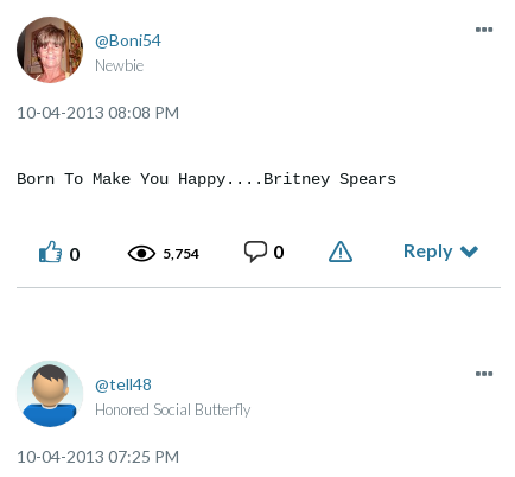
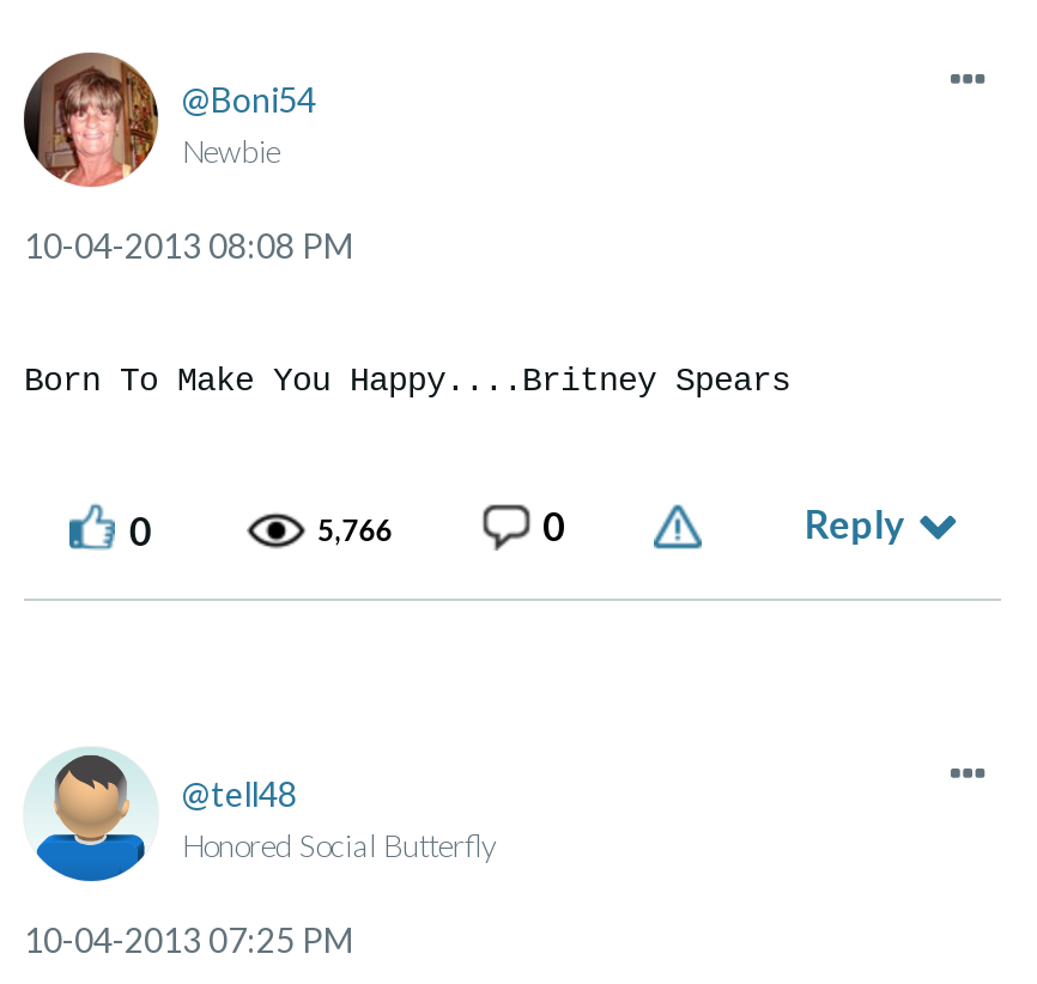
[162,244,199,262] 5,754 -> [318,512,392,548] 5,766

